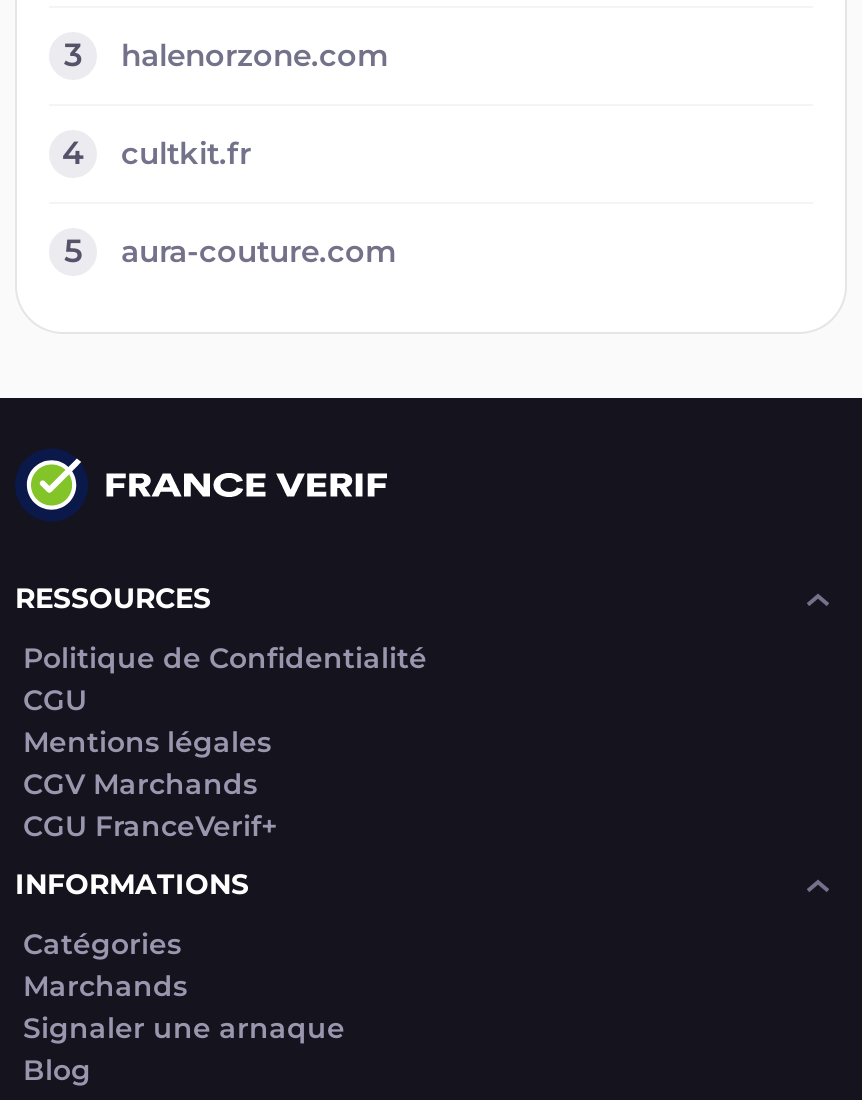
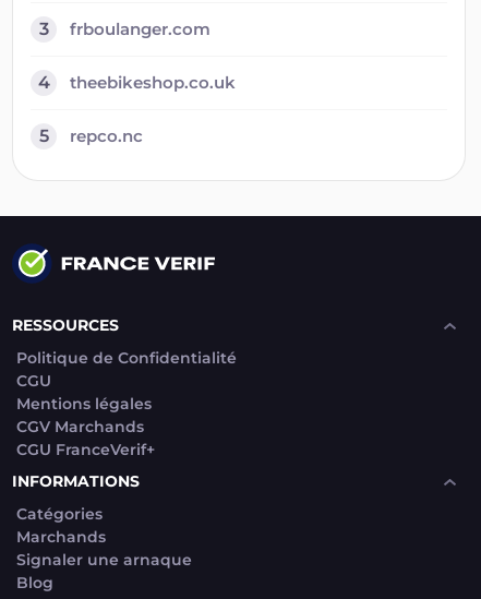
[121,36,389,74] halenorzone.com -> [70,19,211,39] frboulanger.com
[121,134,251,172] cultkit.fr -> [70,72,236,93] theebikeshop.co.uk
[121,232,397,270] aura-couture.com -> [70,125,143,146] repco.nc

